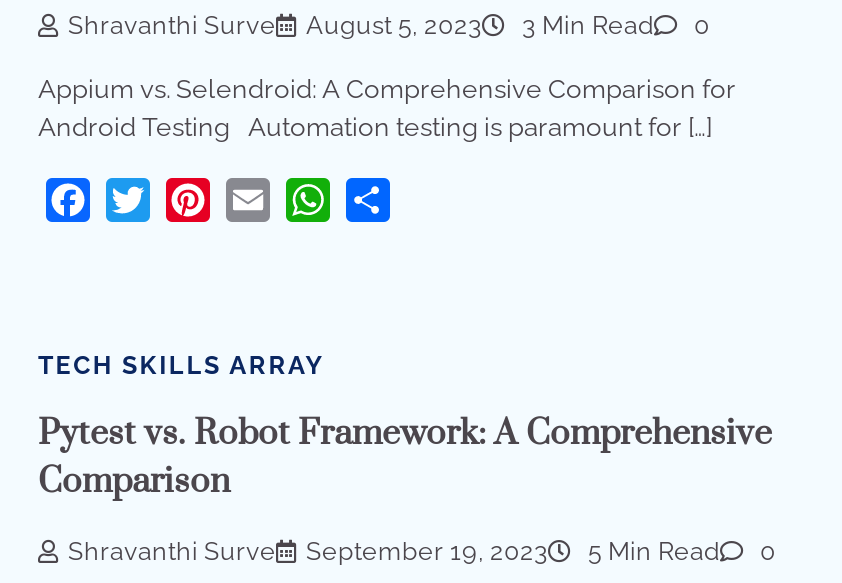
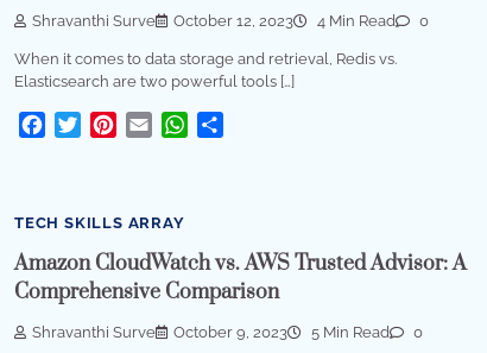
[306,10,654,40] August 5, 2023 | 3 Min Read -> [173,12,396,29] October 12, 2023 | 4 Min Read
[38,73,736,141] Appium vs. Selendroid: A Comprehensive Comparison for | Android Testing Automation testing is paramount for […] -> [14,50,397,90] When it comes to data storage and retrieval, Redis vs. | Elasticsearch are two powerful tools […]
[38,412,772,504] Pytest vs. Robot Framework: A Comprehensive | Comparison -> [14,251,467,306] Amazon CloudWatch vs. AWS Trusted Advisor: A | Comprehensive Comparison
[306,535,548,565] September 19, 2023 -> [173,324,287,342] October 9, 2023

